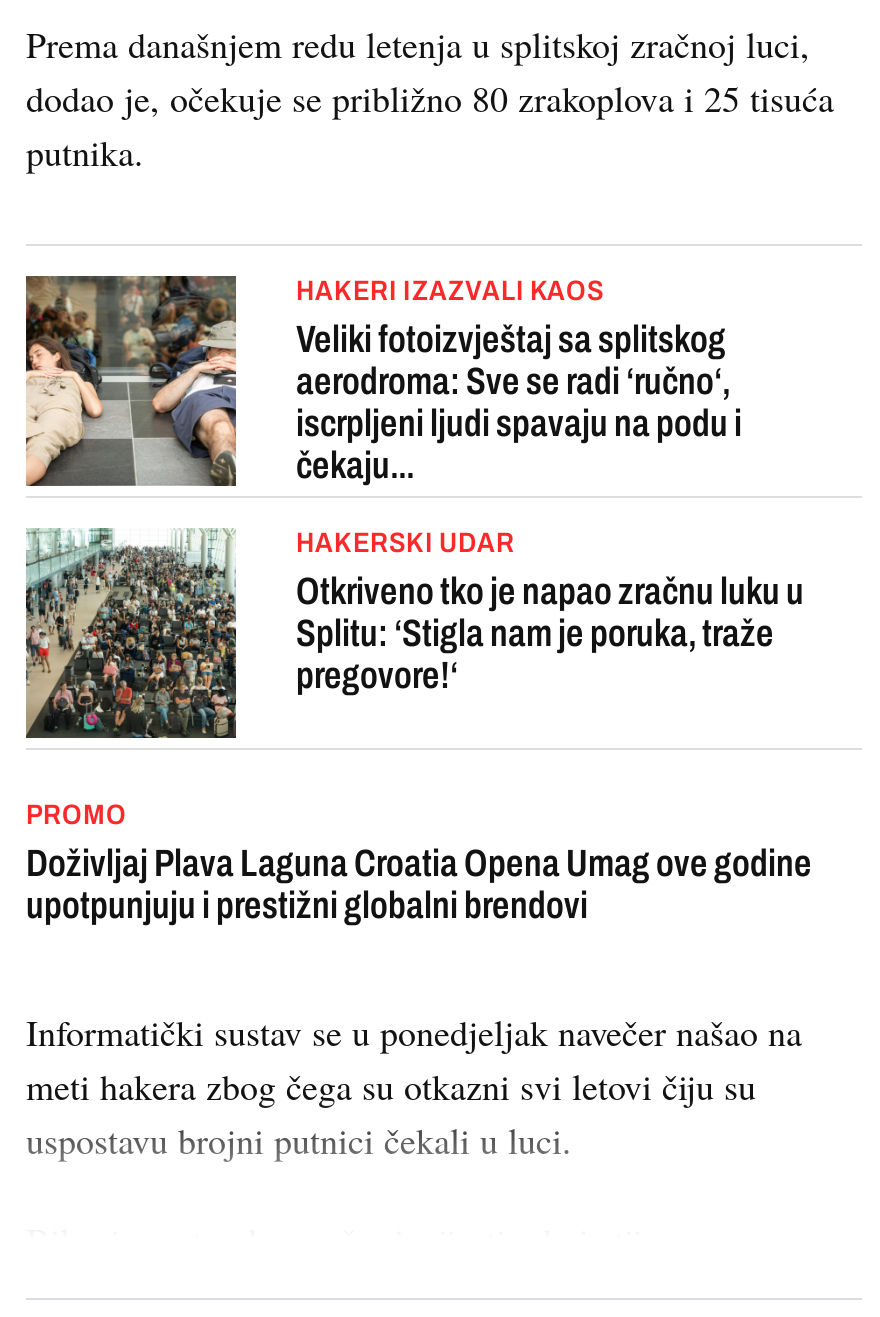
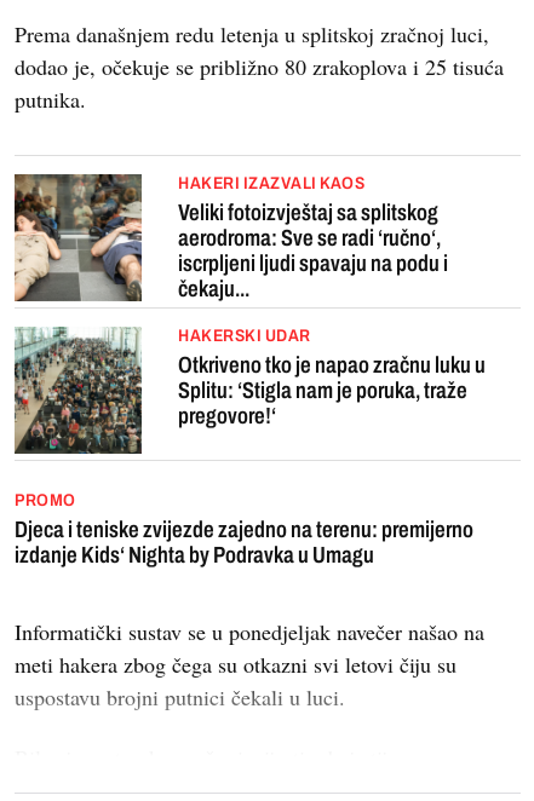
[26,843,812,927] Doživljaj Plava Laguna Croatia Opena Umag ove godine | upotpunjuju i prestižni globalni brendovi -> [15,517,473,568] Djeca i teniske zvijezde zajedno na terenu: premijerno | izdanje Kids‘ Nighta by Podravka u Umagu

